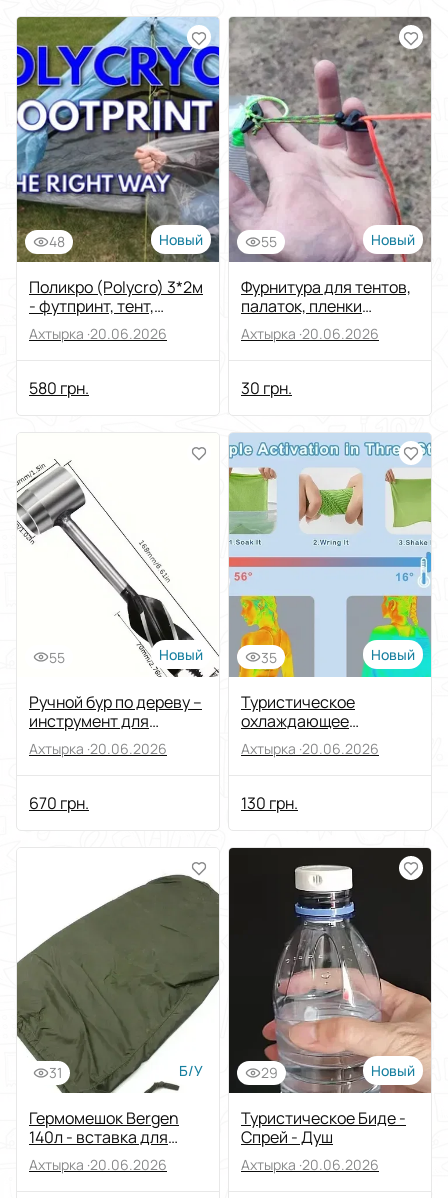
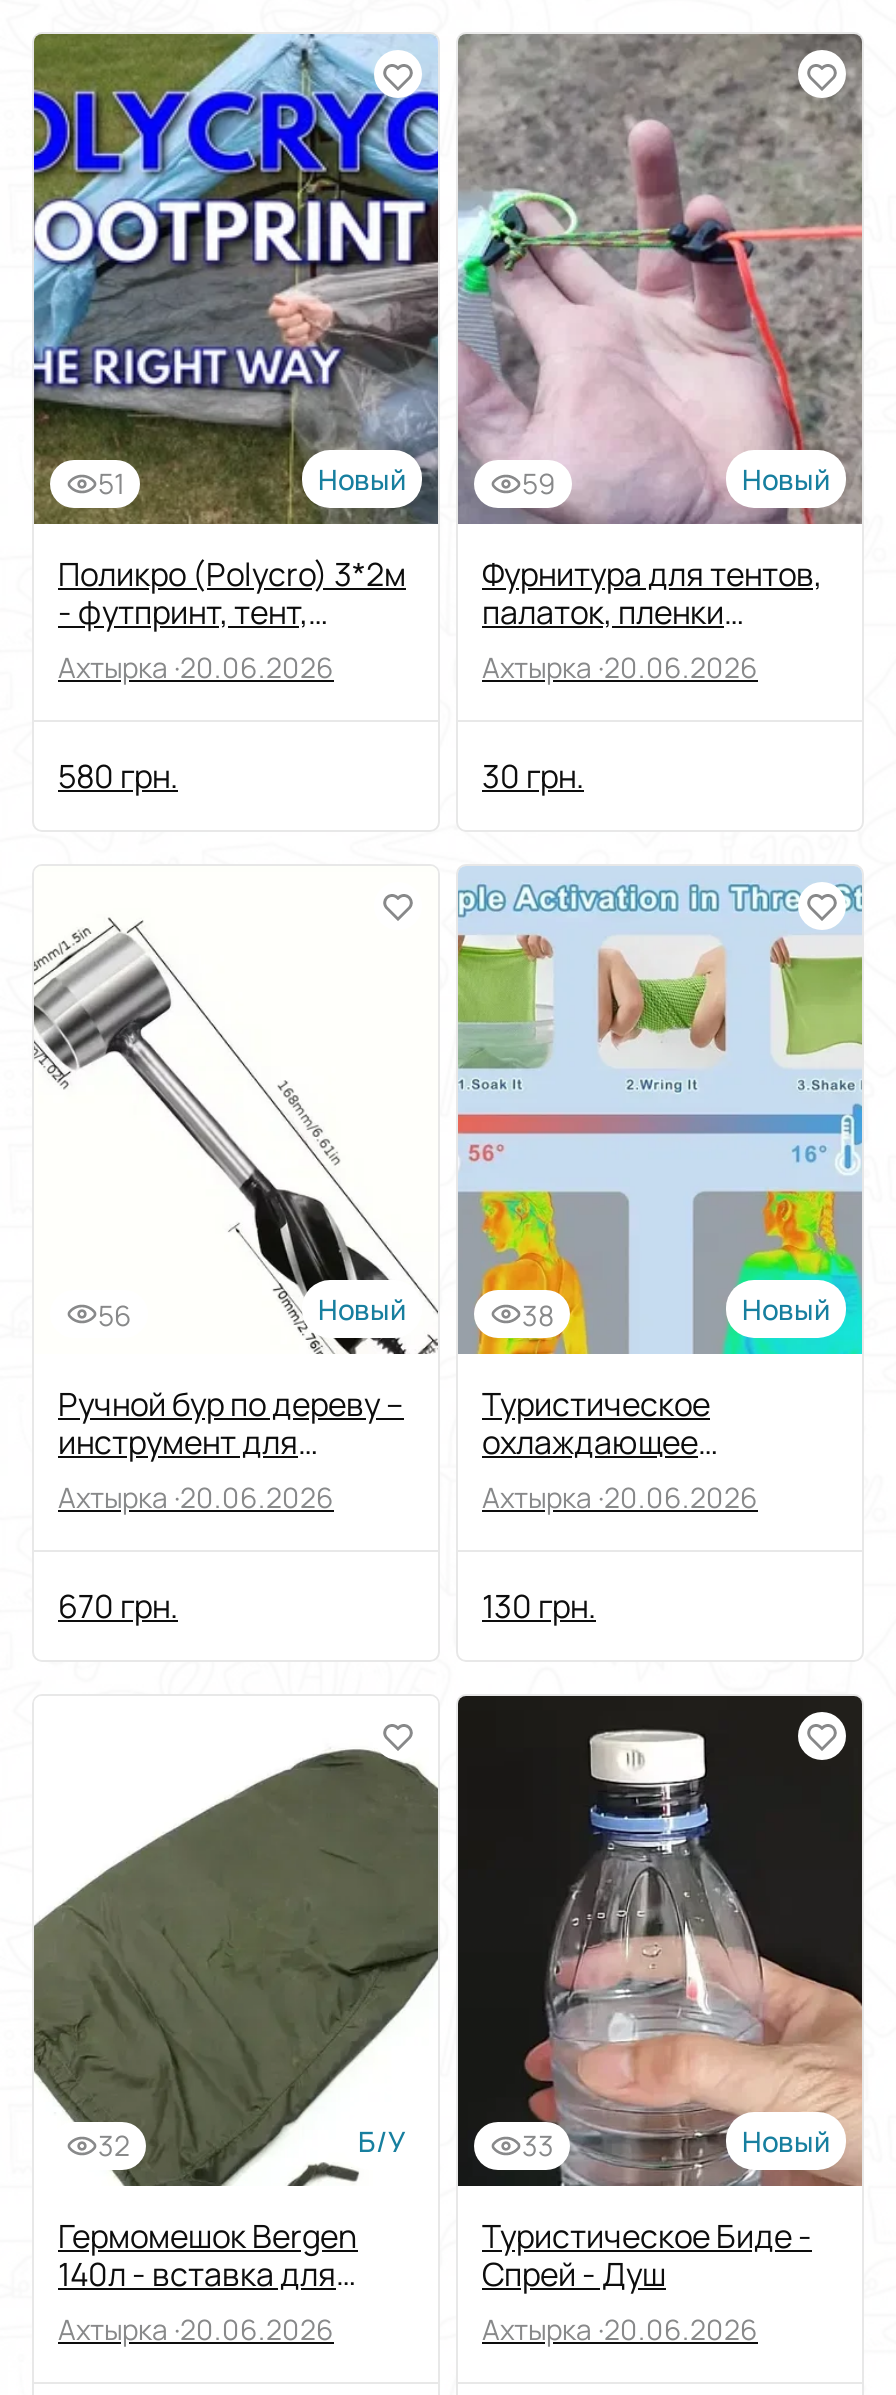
[49,232,65,251] 48 -> [98,465,124,503] 51
[261,232,277,251] 55 -> [522,465,556,503] 59
[49,648,65,667] 55 -> [98,1295,132,1333] 56
[261,648,277,667] 35 -> [522,1295,554,1333] 38
[49,1063,62,1082] 31 -> [98,2126,130,2164] 32
[261,1063,278,1082] 29 -> [522,2126,554,2164] 33

